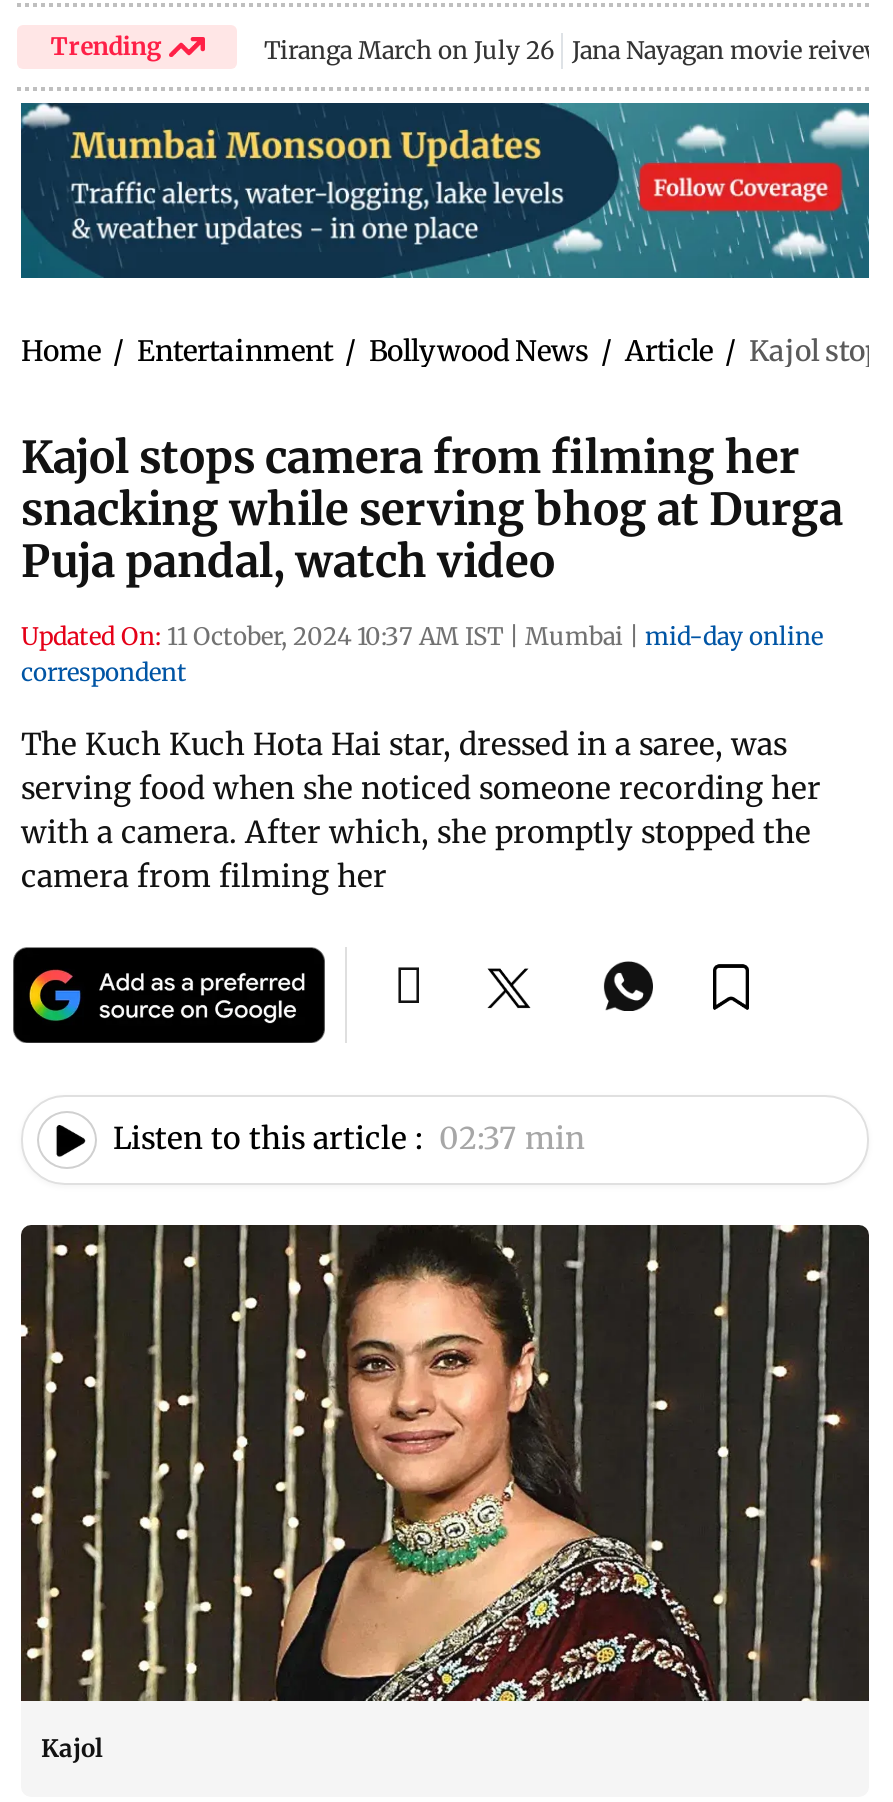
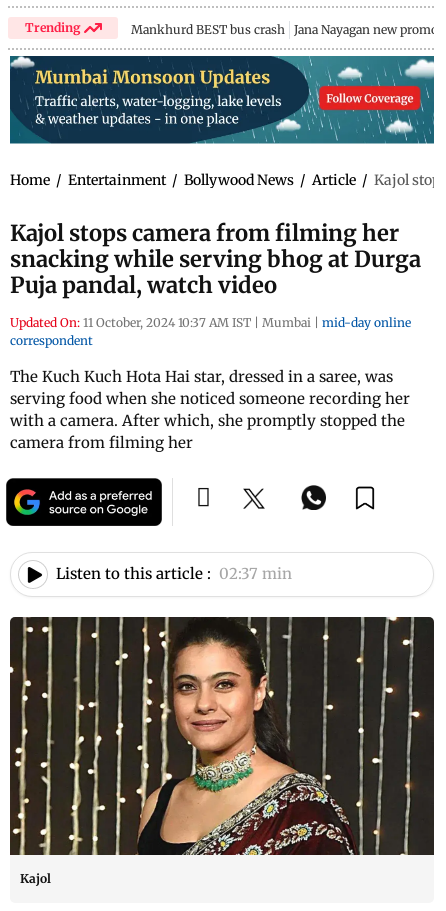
[264,35,884,65] Tiranga March on July 26 Jana Nayagan movie reivew -> [131,22,438,37] Mankhurd BEST bus crash Jana Nayagan new promo

